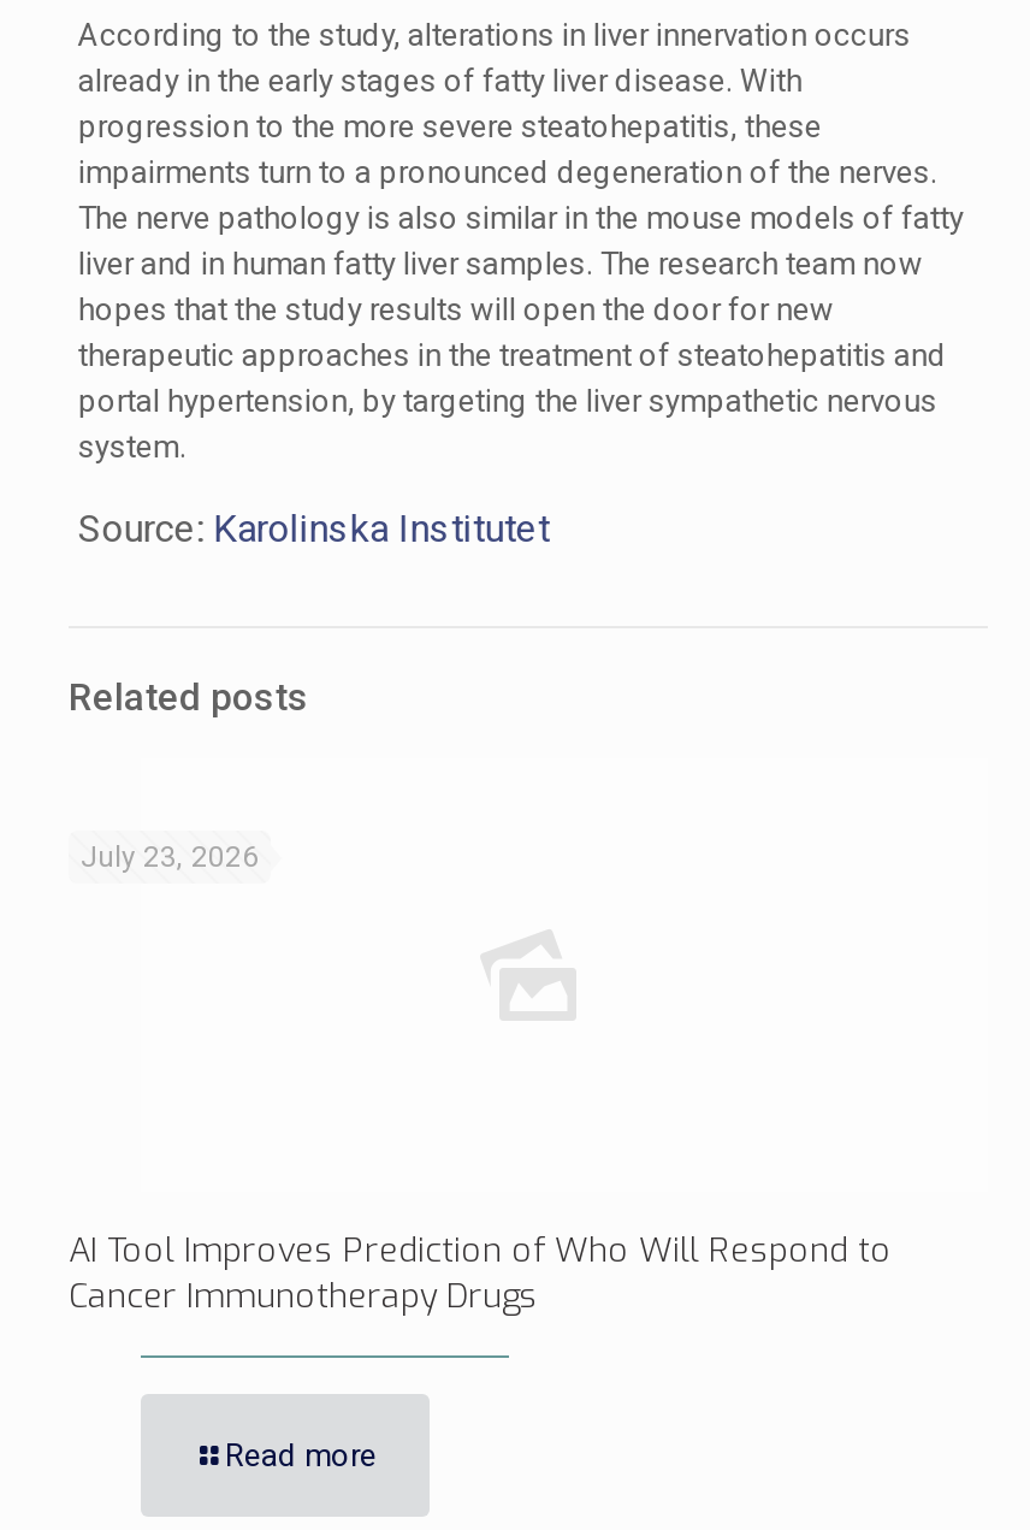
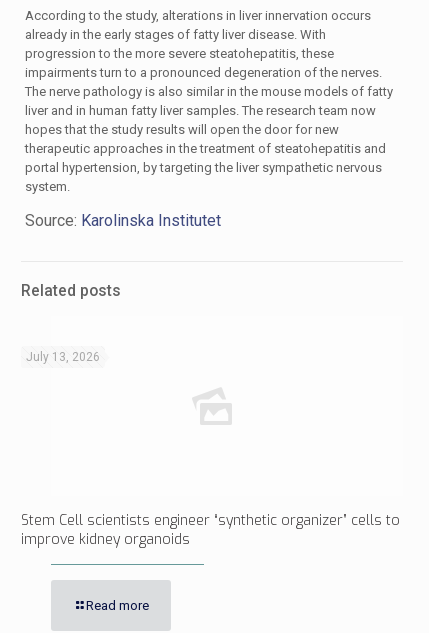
[81,840,259,874] July 23, 2026 -> [26,350,100,364] July 13, 2026
[69,1228,892,1319] AI Tool Improves Prediction of Who Will Respond to | Cancer Immunotherapy Drugs -> [21,511,400,549] Stem Cell scientists engineer “synthetic organizer” cells to | improve kidney organoids

